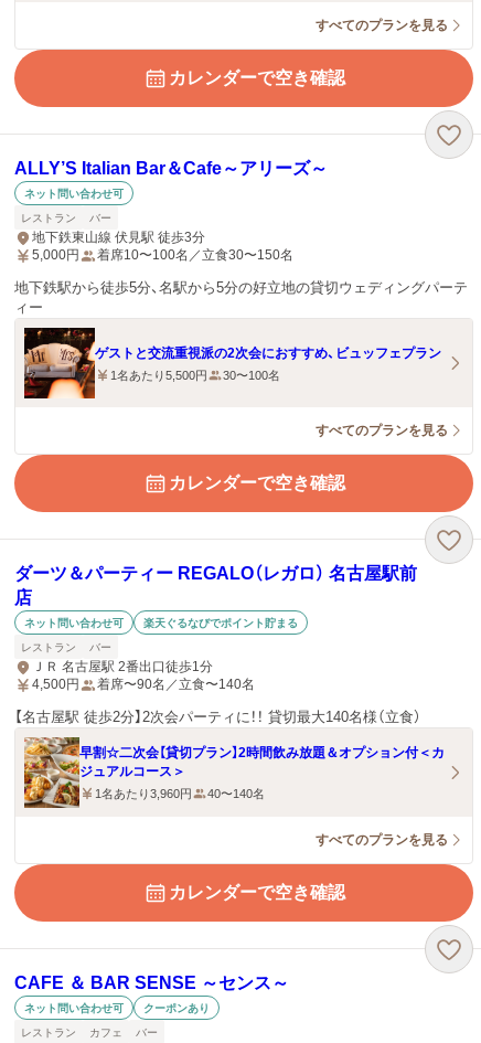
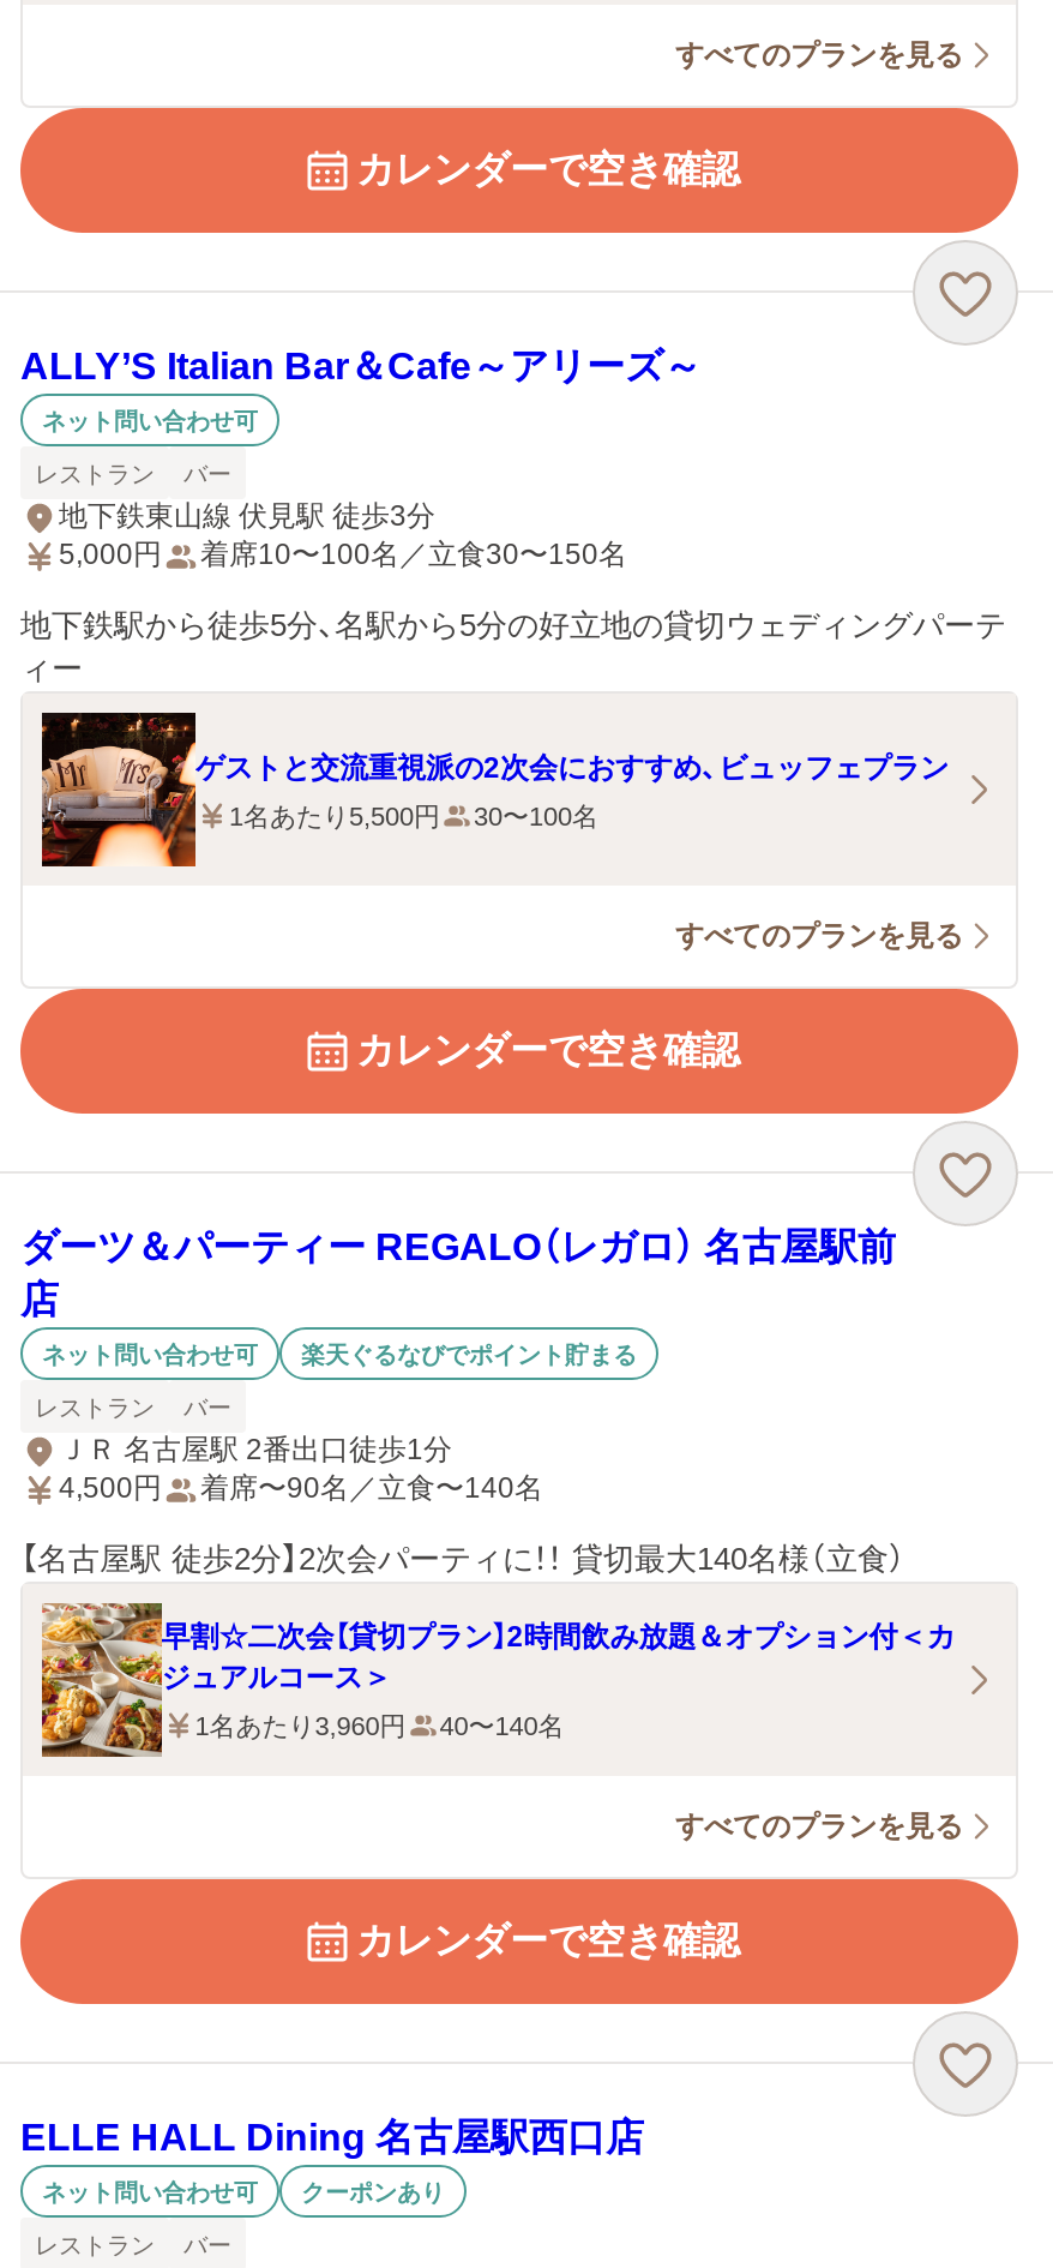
[14,973,289,992] CAFE ＆ BAR SENSE ～センス～ -> [20,2117,644,2158] ELLE HALL Dining 名古屋駅西口店
[89,1026,122,1038] カフェ -> none

